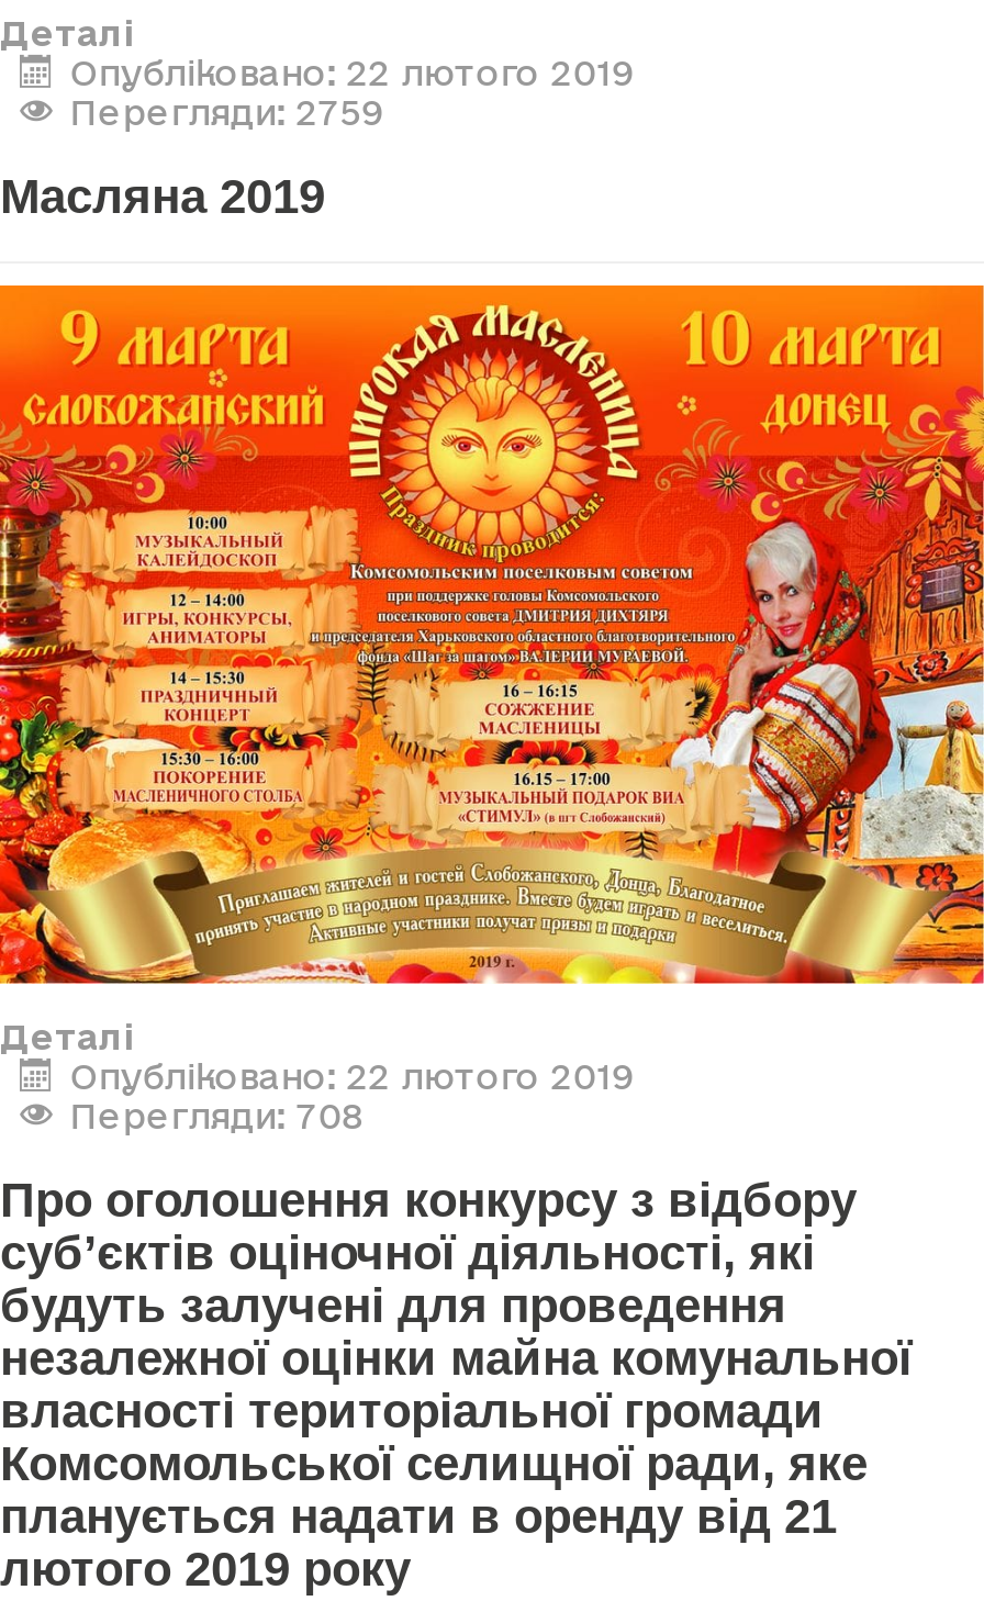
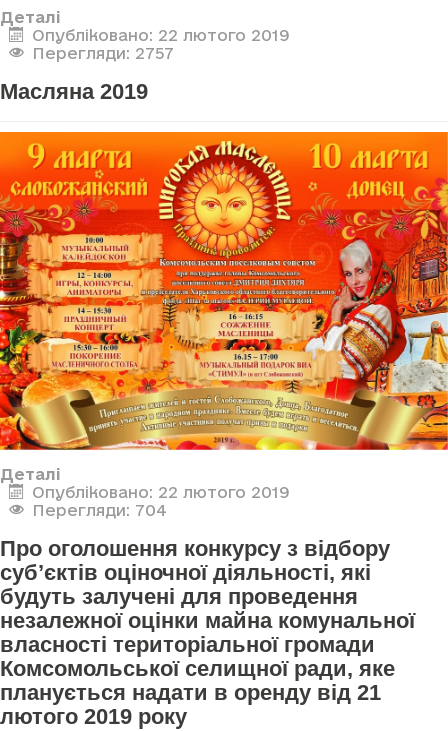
[70,92,386,132] Перегляди: 2759 -> [32,44,174,62] Перегляди: 2757
[70,1095,364,1134] Перегляди: 708 -> [32,500,167,518] Перегляди: 704

